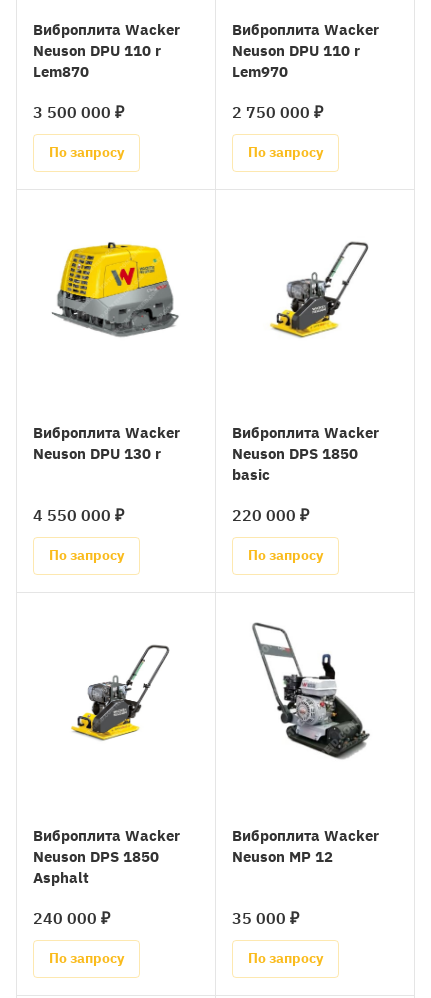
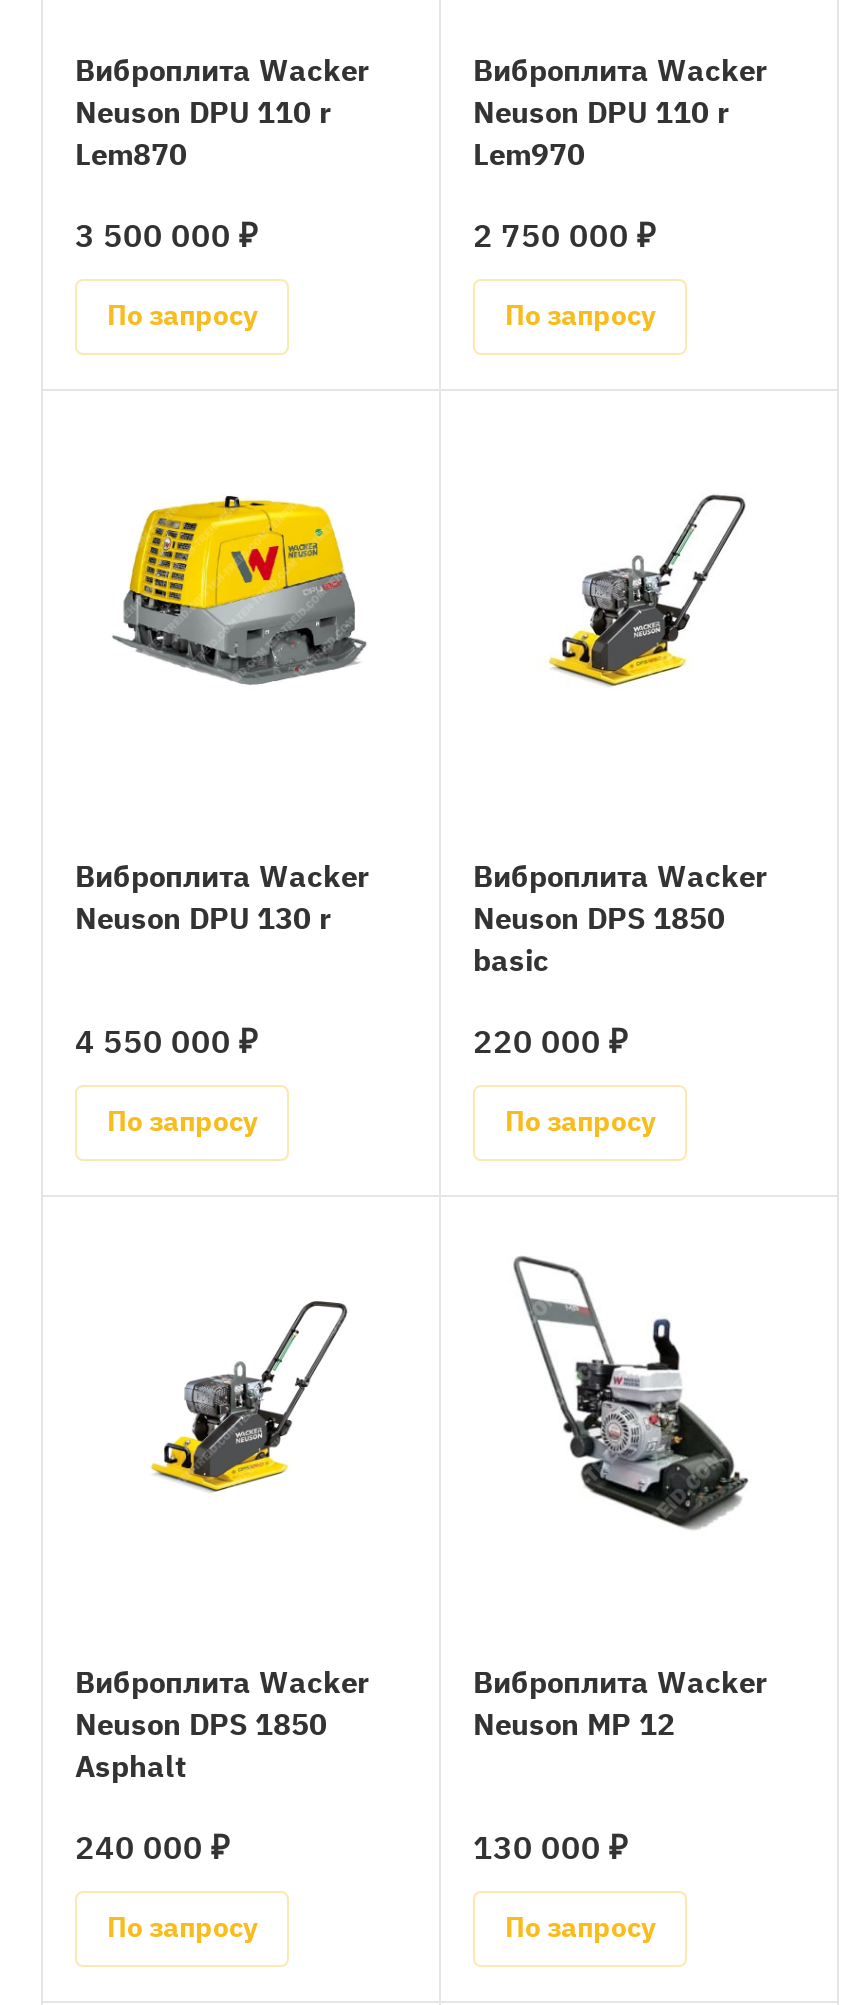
[232,908,299,928] 35 000 ₽ -> [473,1827,627,1867] 130 000 ₽

